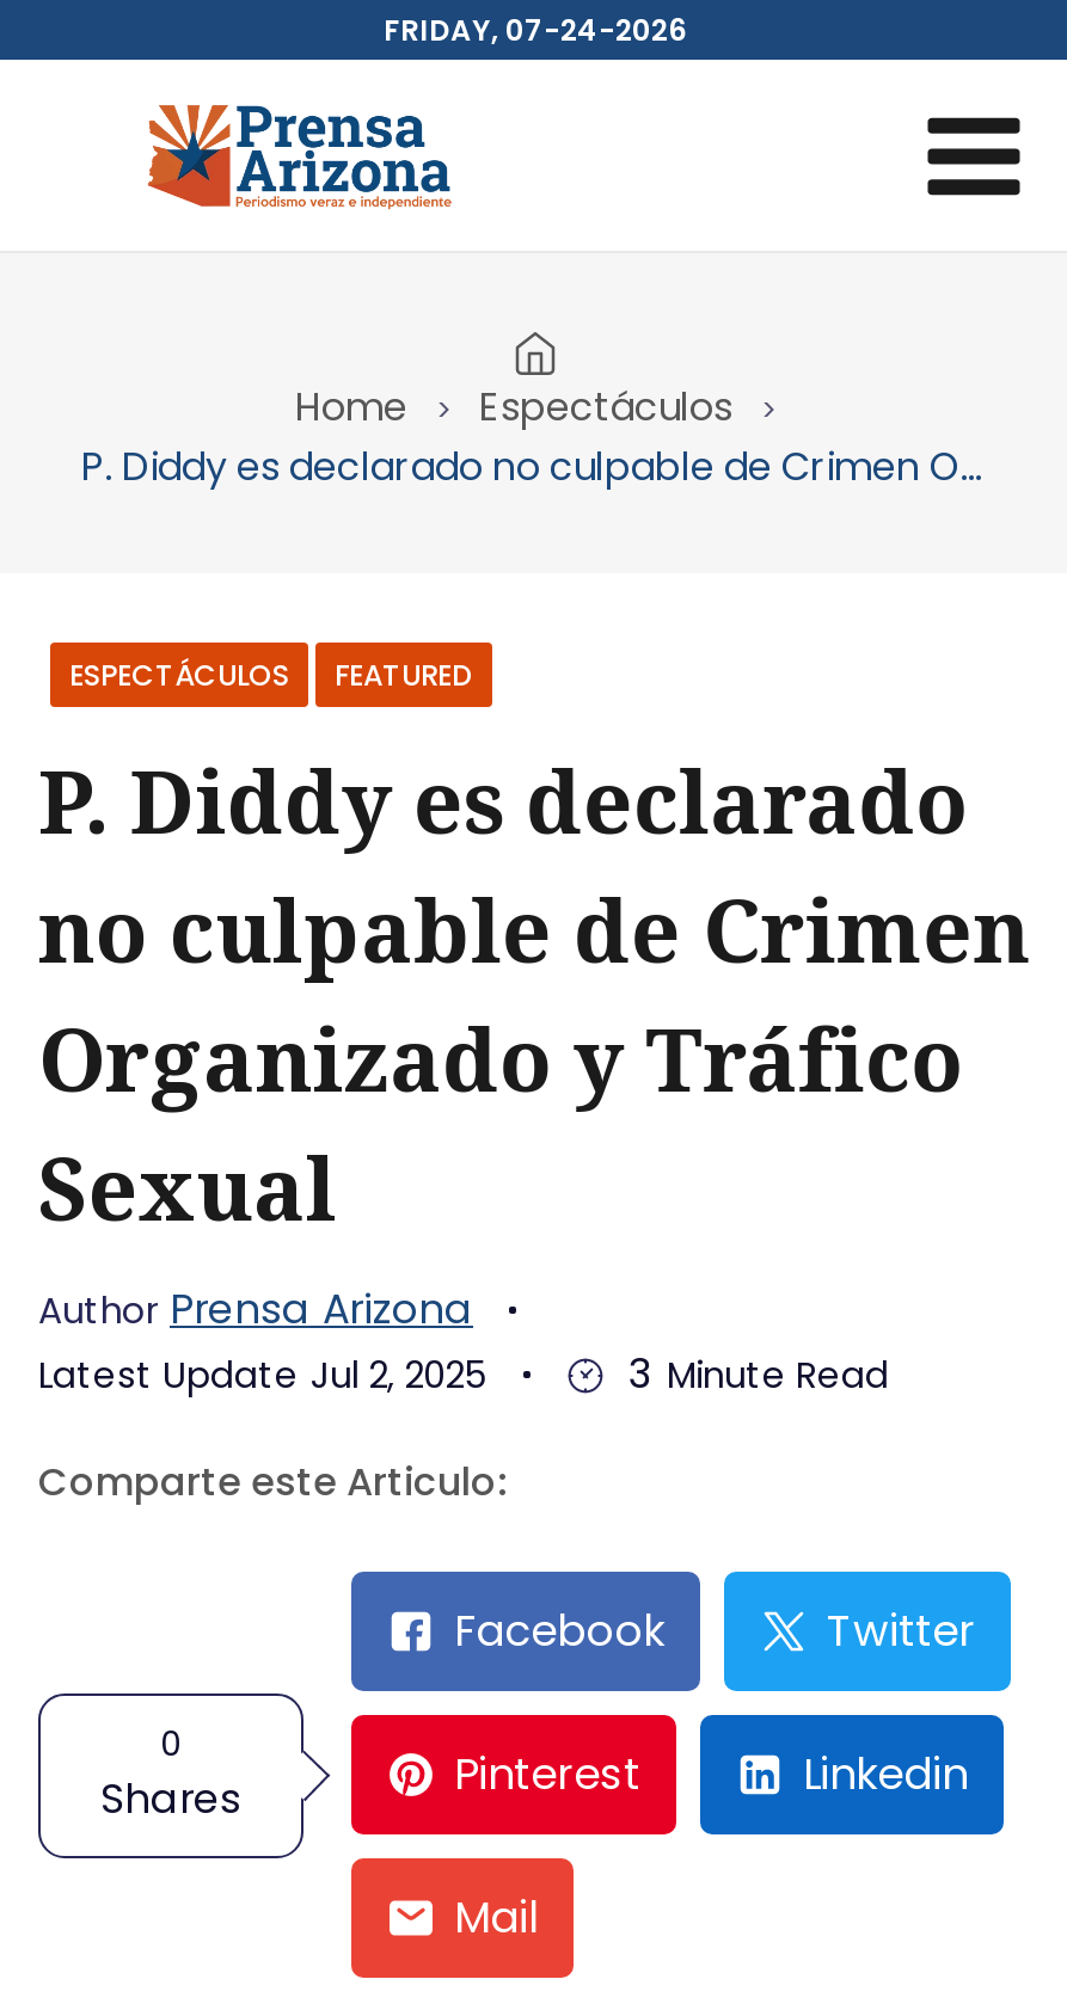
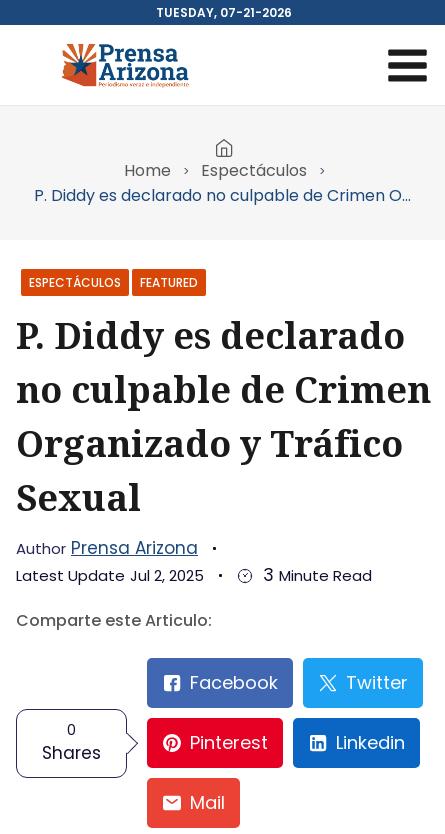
[384,10,687,50] FRIDAY, 07-24-2026 -> [156,4,292,21] TUESDAY, 07-21-2026

